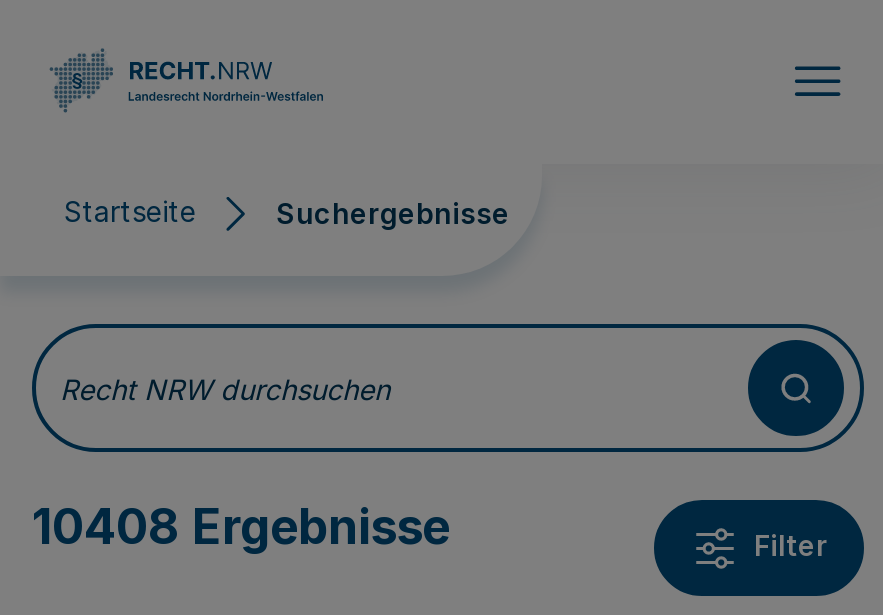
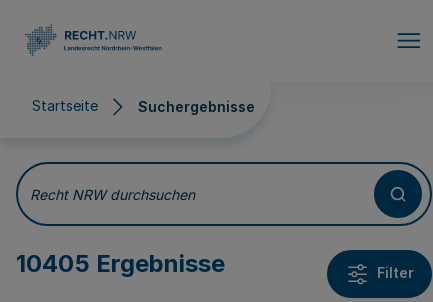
[32,498,450,556] 10408 Ergebnisse -> [16,249,225,278] 10405 Ergebnisse

